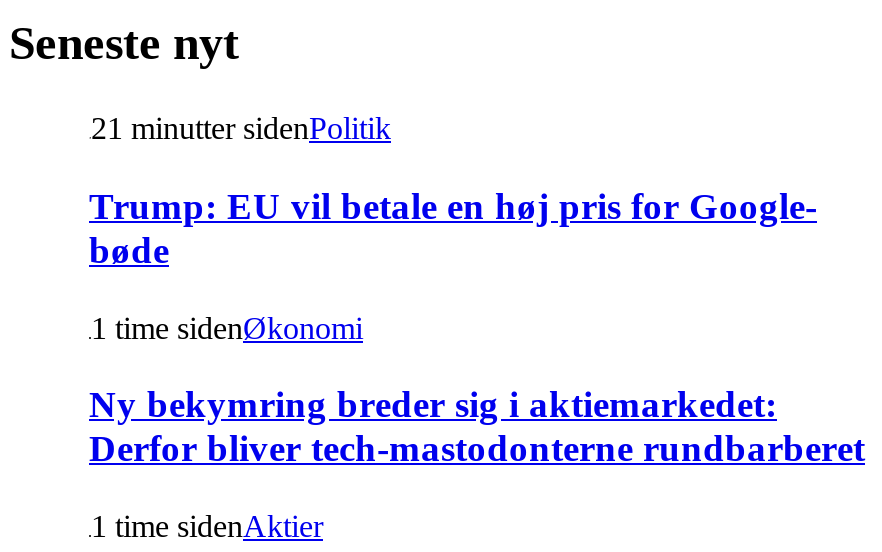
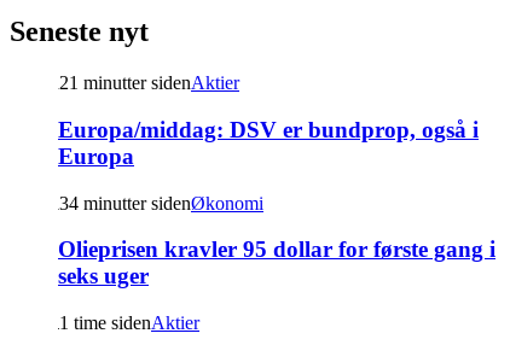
[91,111,391,145] 21 minutter sidenPolitik -> [59,73,239,93] 21 minutter sidenAktier
[89,185,817,271] Trump: EU vil betale en høj pris for Google- | bøde -> [58,117,479,169] Europa/middag: DSV er bundprop, også i | Europa
[91,310,363,344] 1 time sidenØkonomi -> [59,193,263,213] 34 minutter sidenØkonomi
[89,384,865,470] Ny bekymring breder sig i aktiemarkedet: | Derfor bliver tech-mastodonterne rundbarberet -> [58,237,495,289] Olieprisen kravler 95 dollar for første gang i | seks uger

